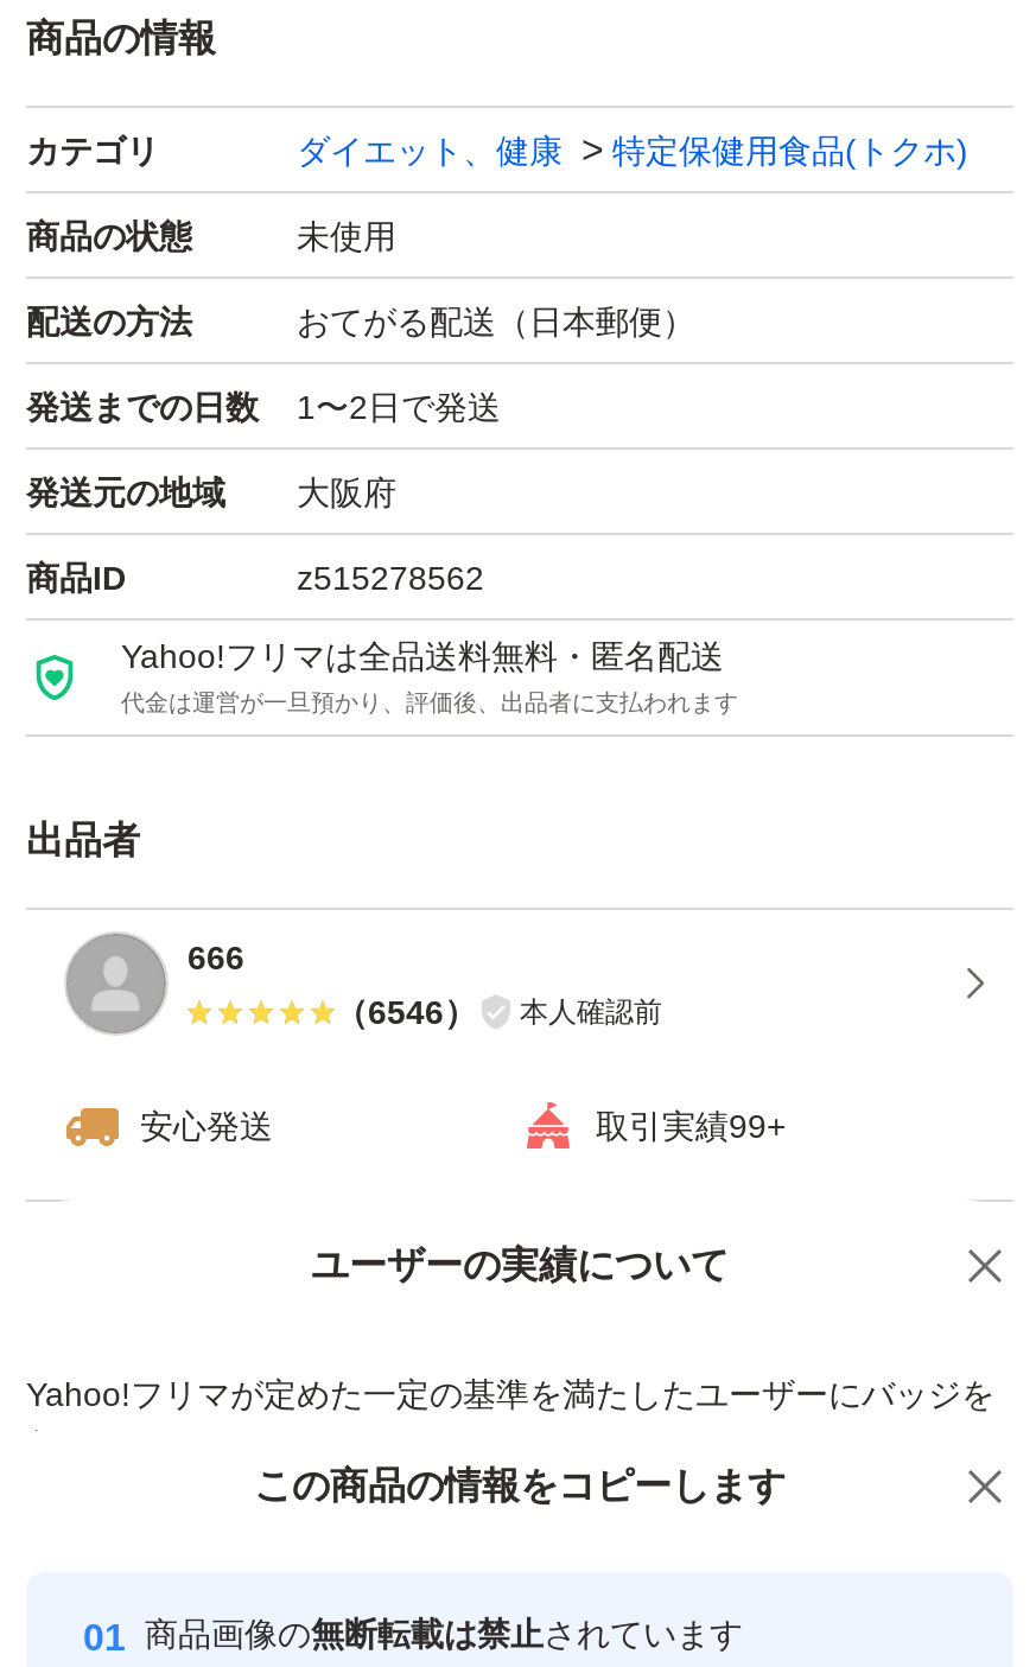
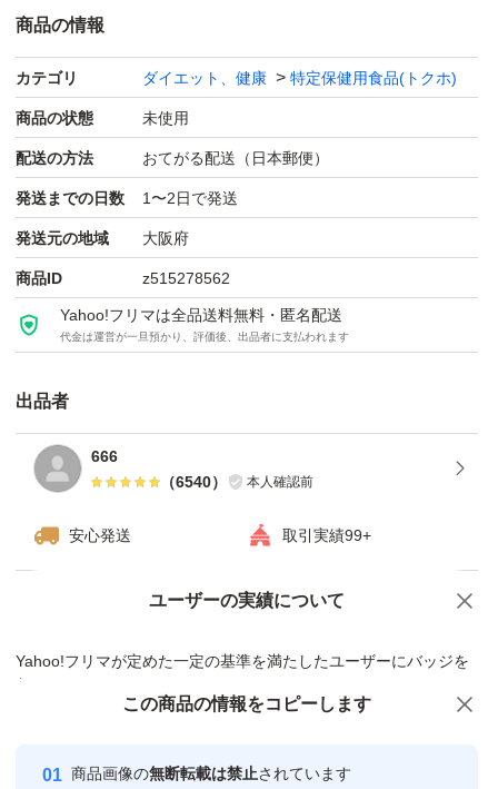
[335,993,662,1031] （6546） 本人確認前 -> [160,473,313,491] （6540） 本人確認前

